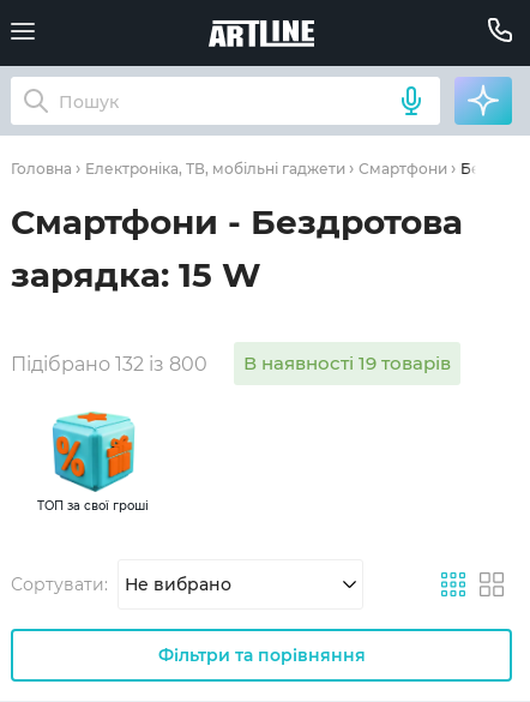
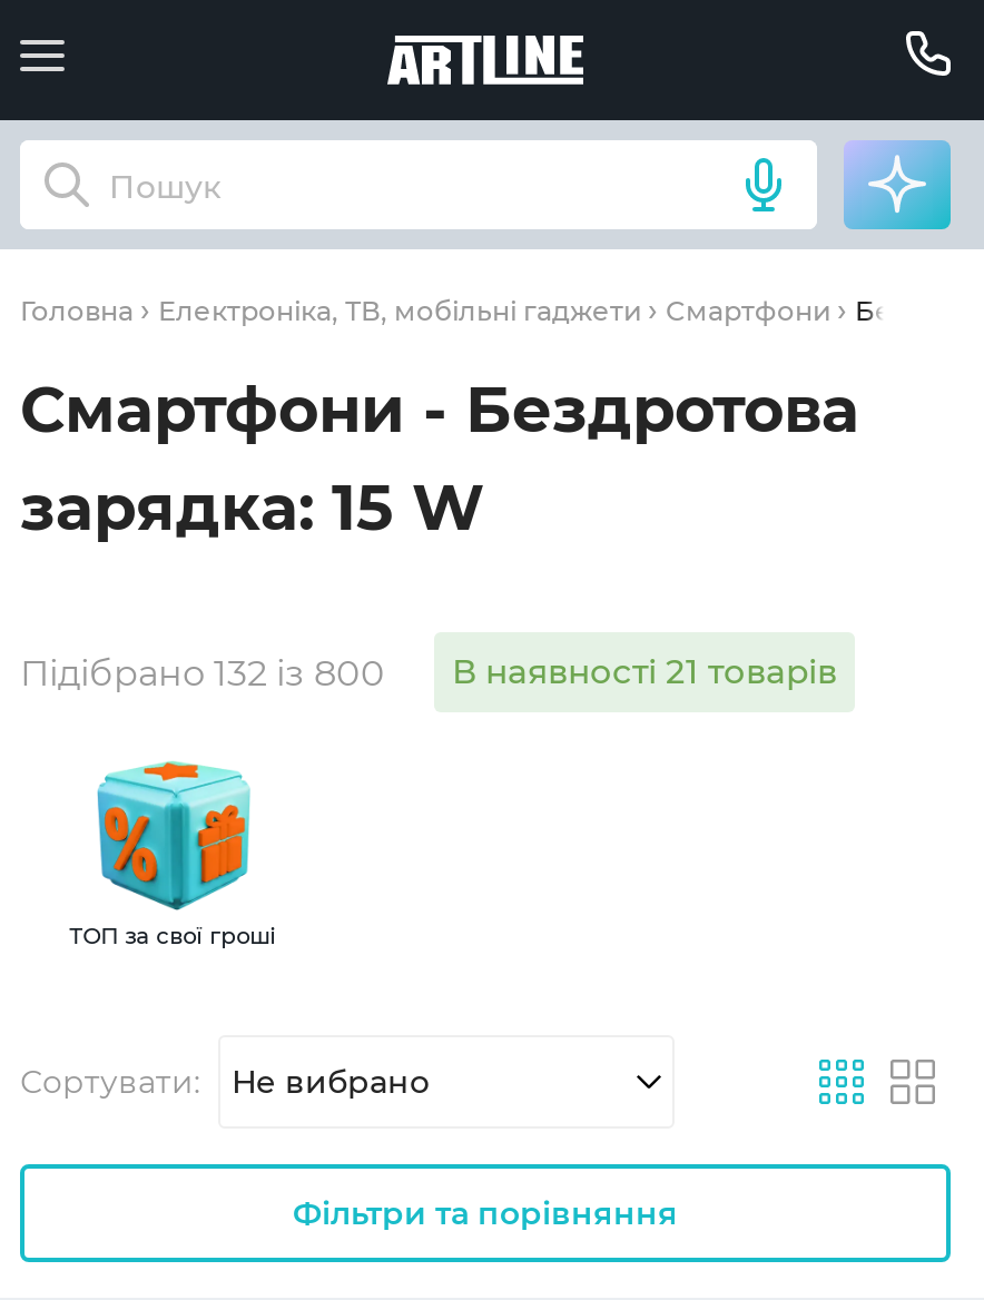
[243,352,451,374] В наявності 19 товарів -> [452,650,837,692] В наявності 21 товарів

